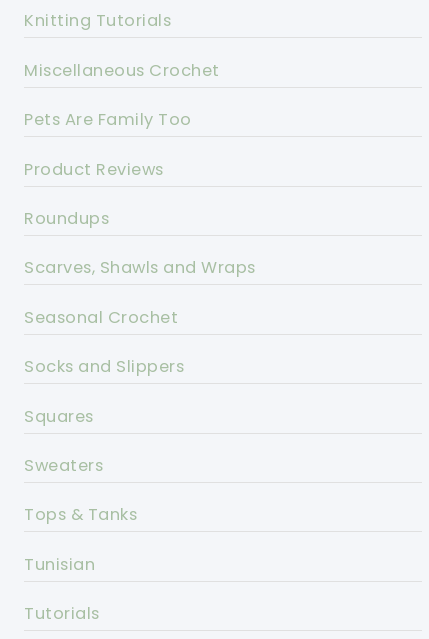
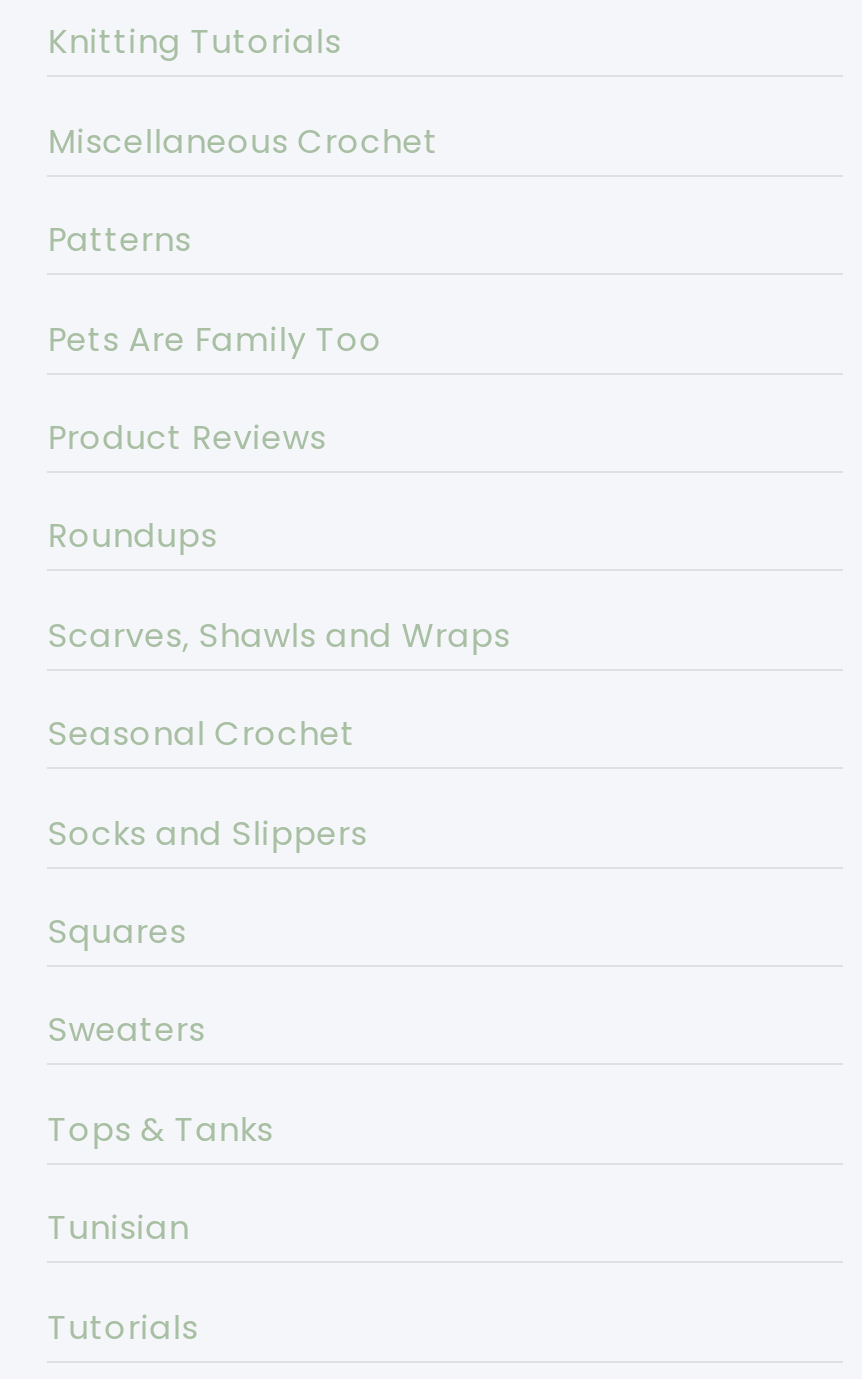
none -> [48,217,192,263] Patterns

